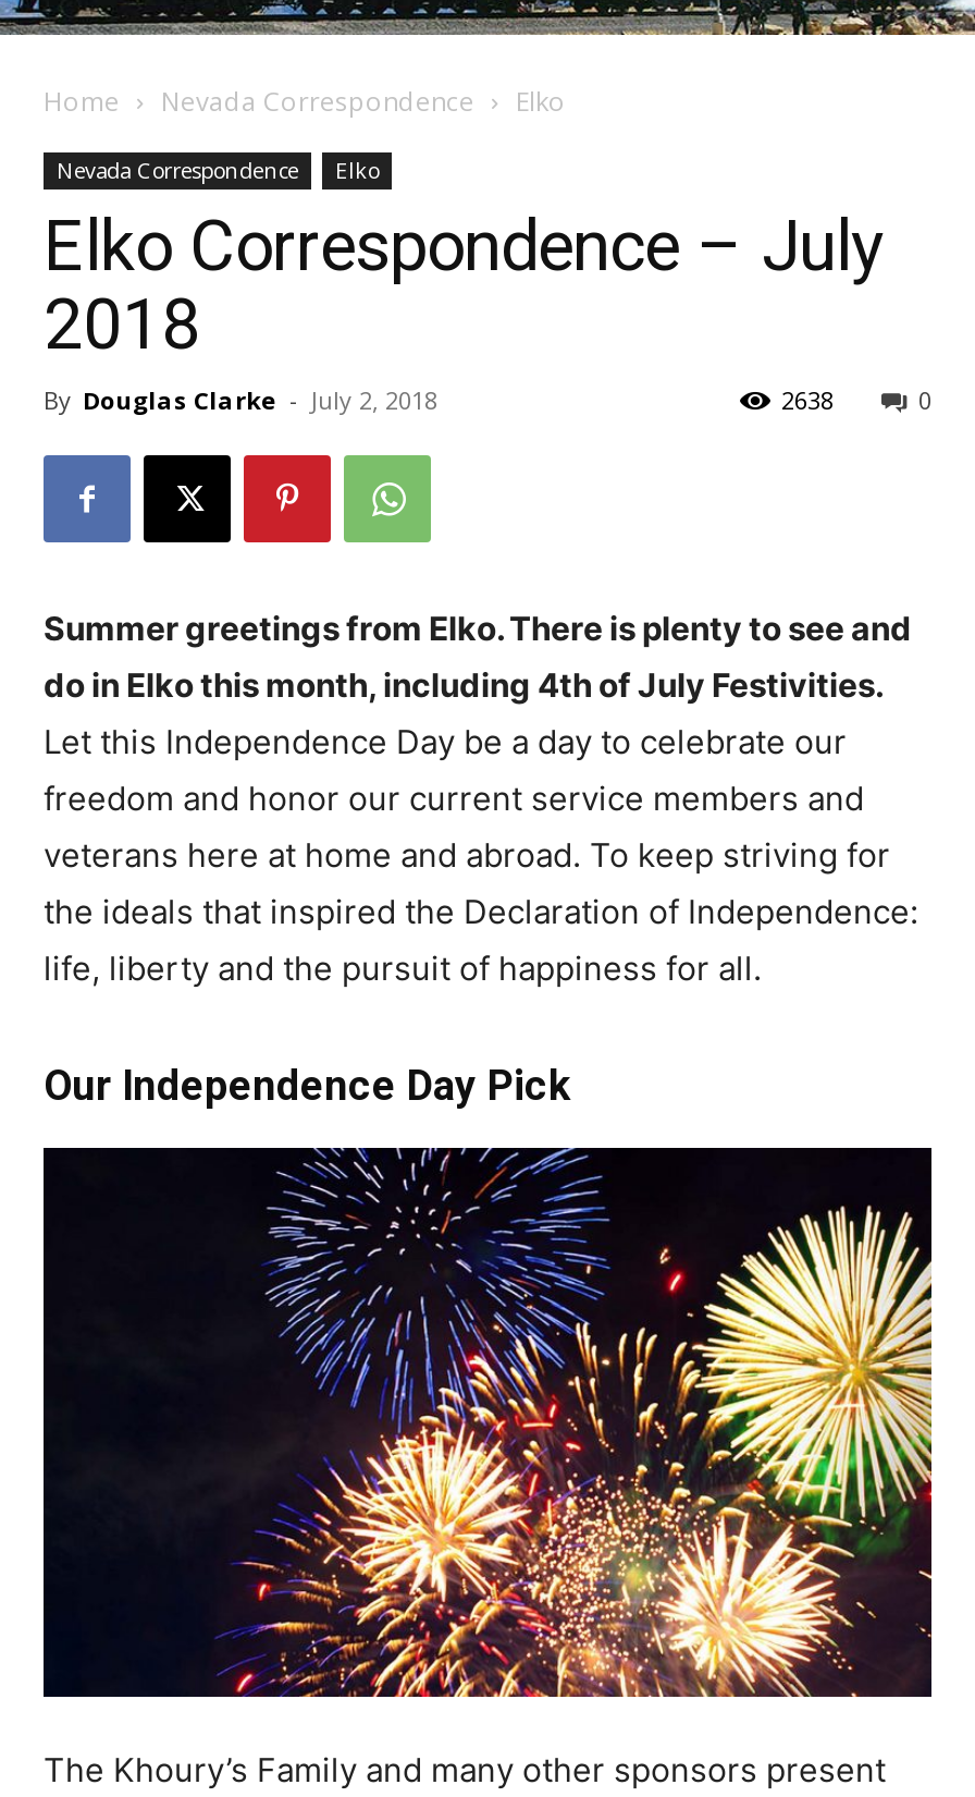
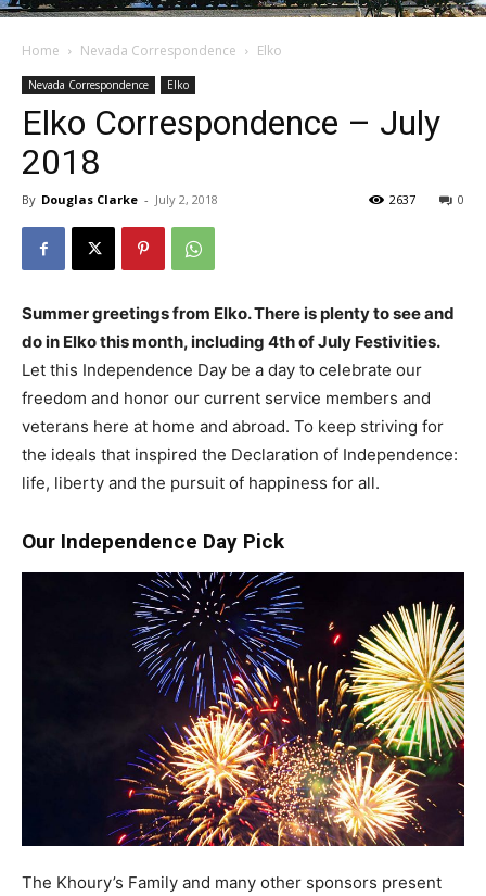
[781,383,834,416] 2638 -> [389,191,415,207] 2637

